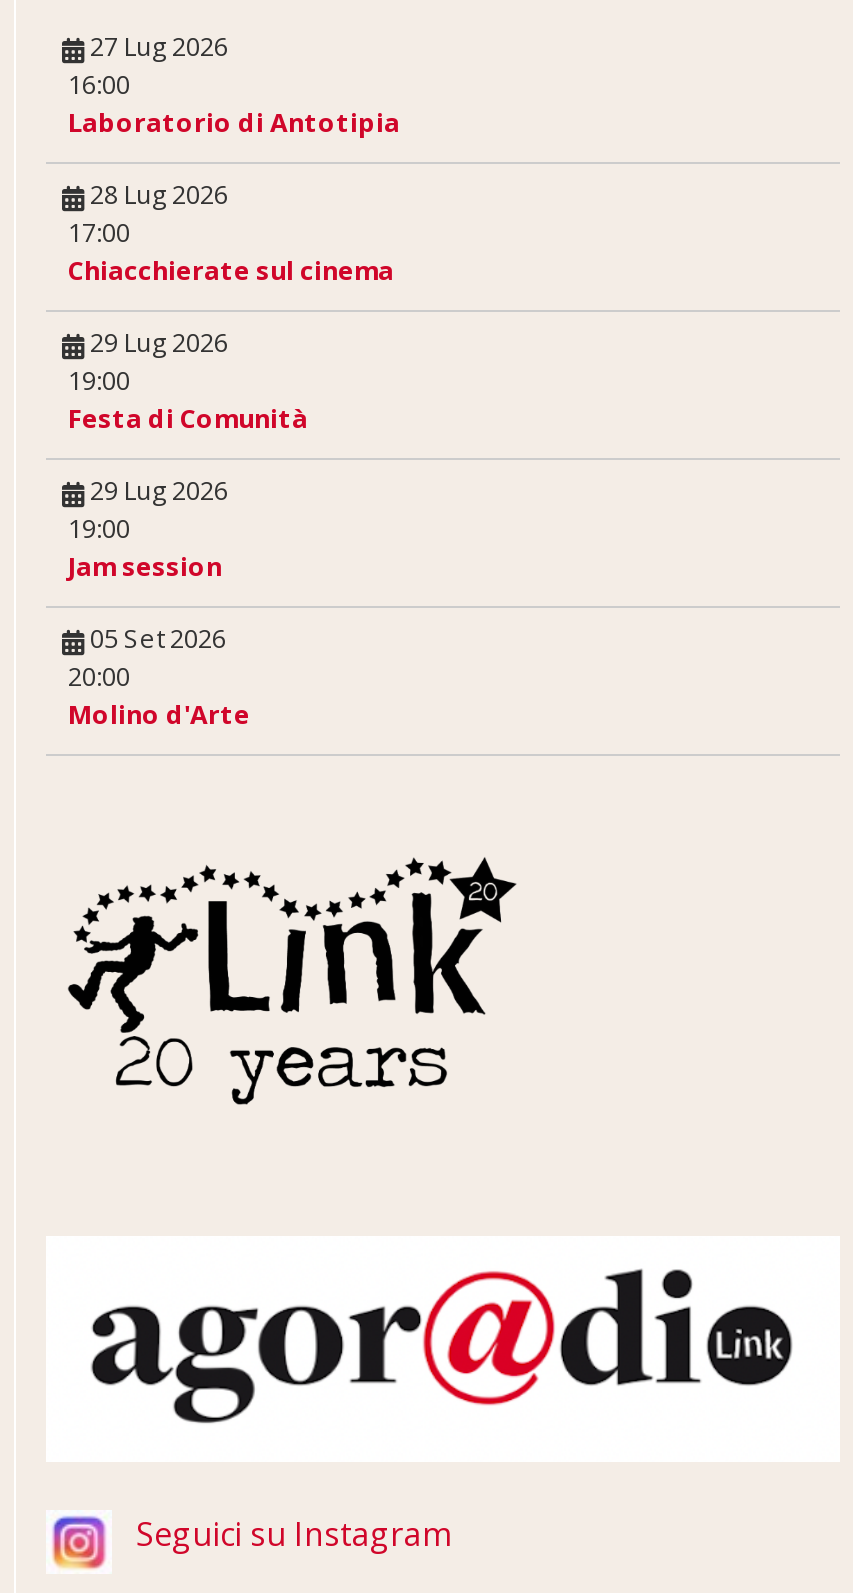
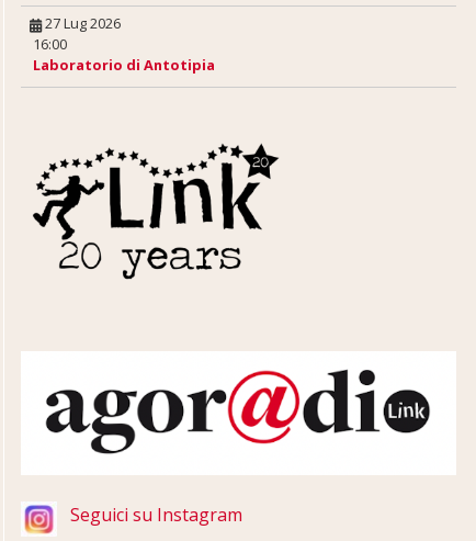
[68,175,394,731] 28 Lug 2026 | 17:00 | Chiacchierate sul cinema | 29 Lug 2026 | 19:00 | Festa di Comunità | 29 Lug 2026 | 19:00 | Jam session | 05 Set 2026 | 20:00 | Molino d'Arte -> none

